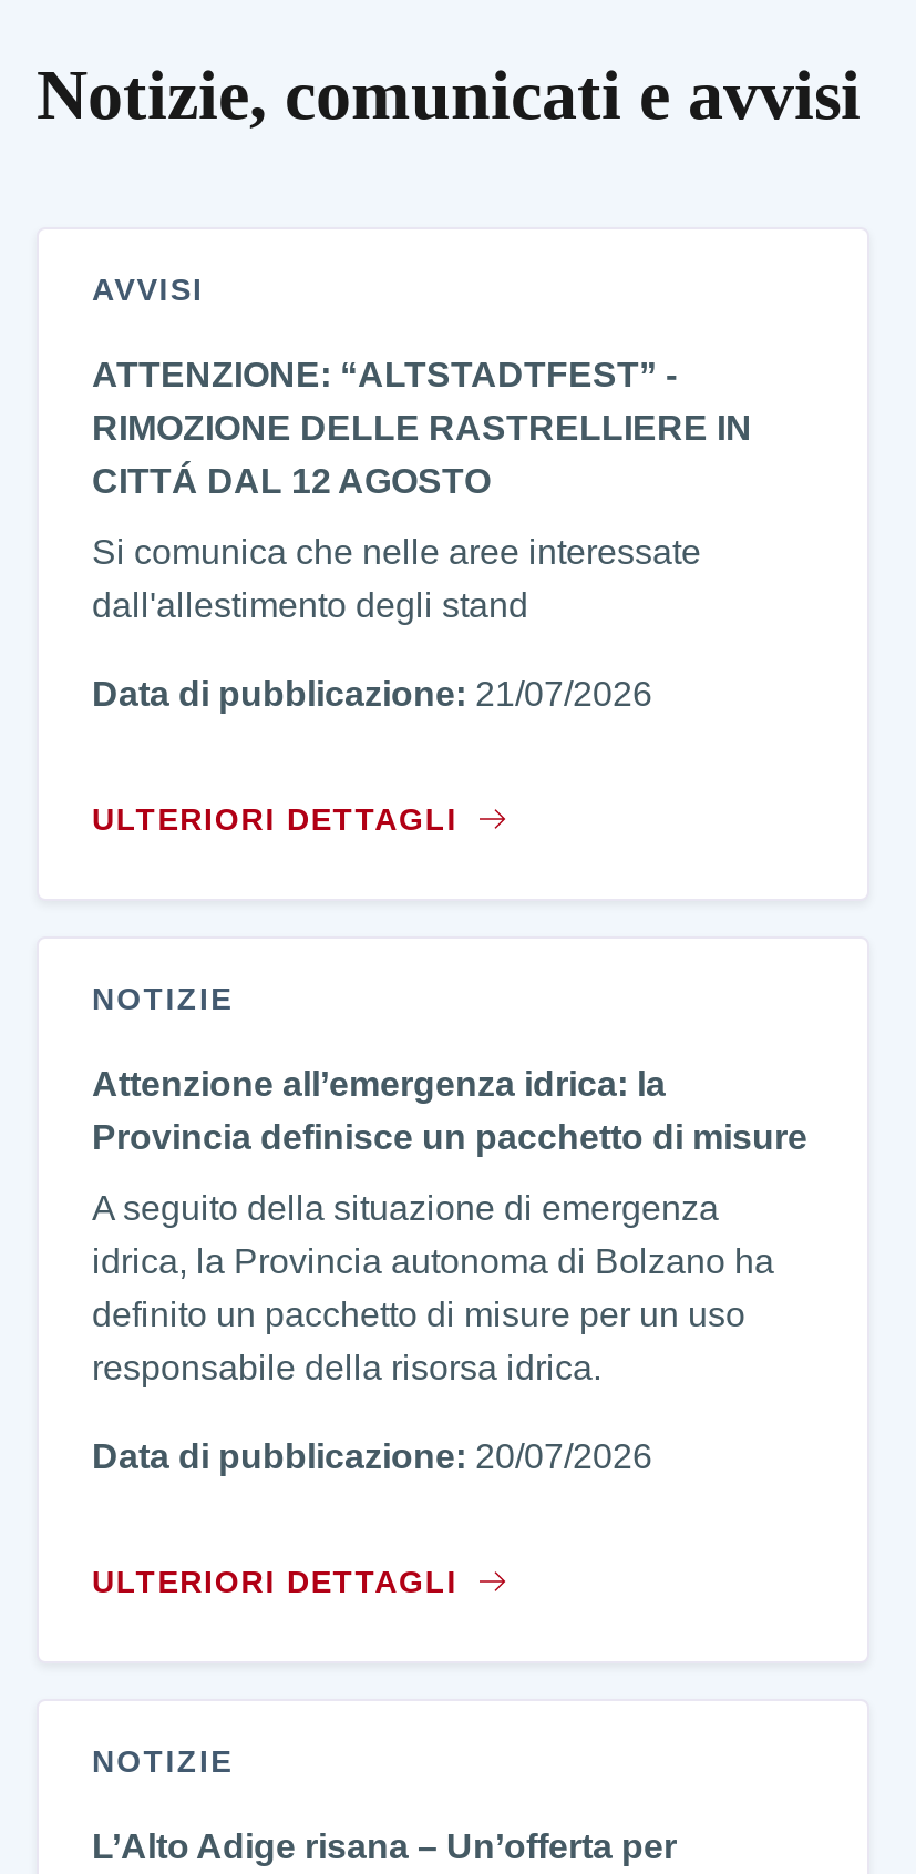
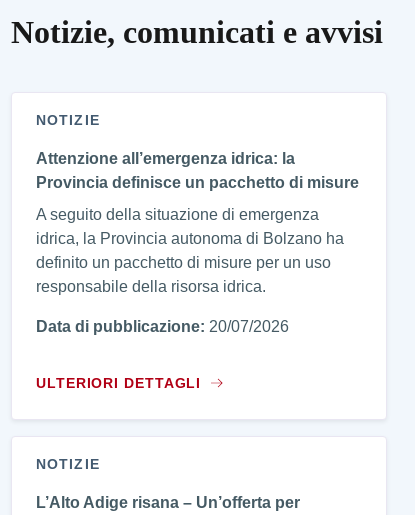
[92,272,752,837] AVVISI | ATTENZIONE: “ALTSTADTFEST” - | RIMOZIONE DELLE RASTRELLIERE IN | CITTÁ DAL 12 AGOSTO | Si comunica che nelle aree interessate | dall'allestimento degli stand | Data di pubblicazione: 21/07/2026 | ULTERIORI DETTAGLI -> none

